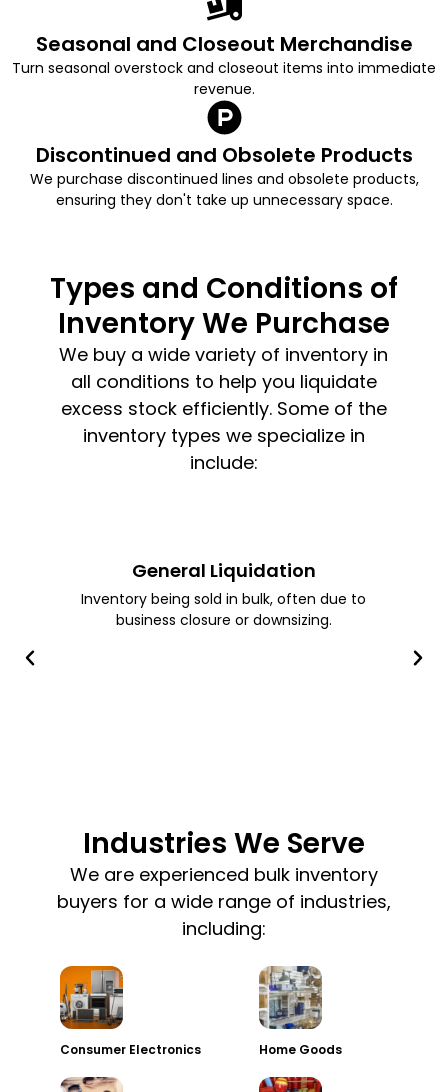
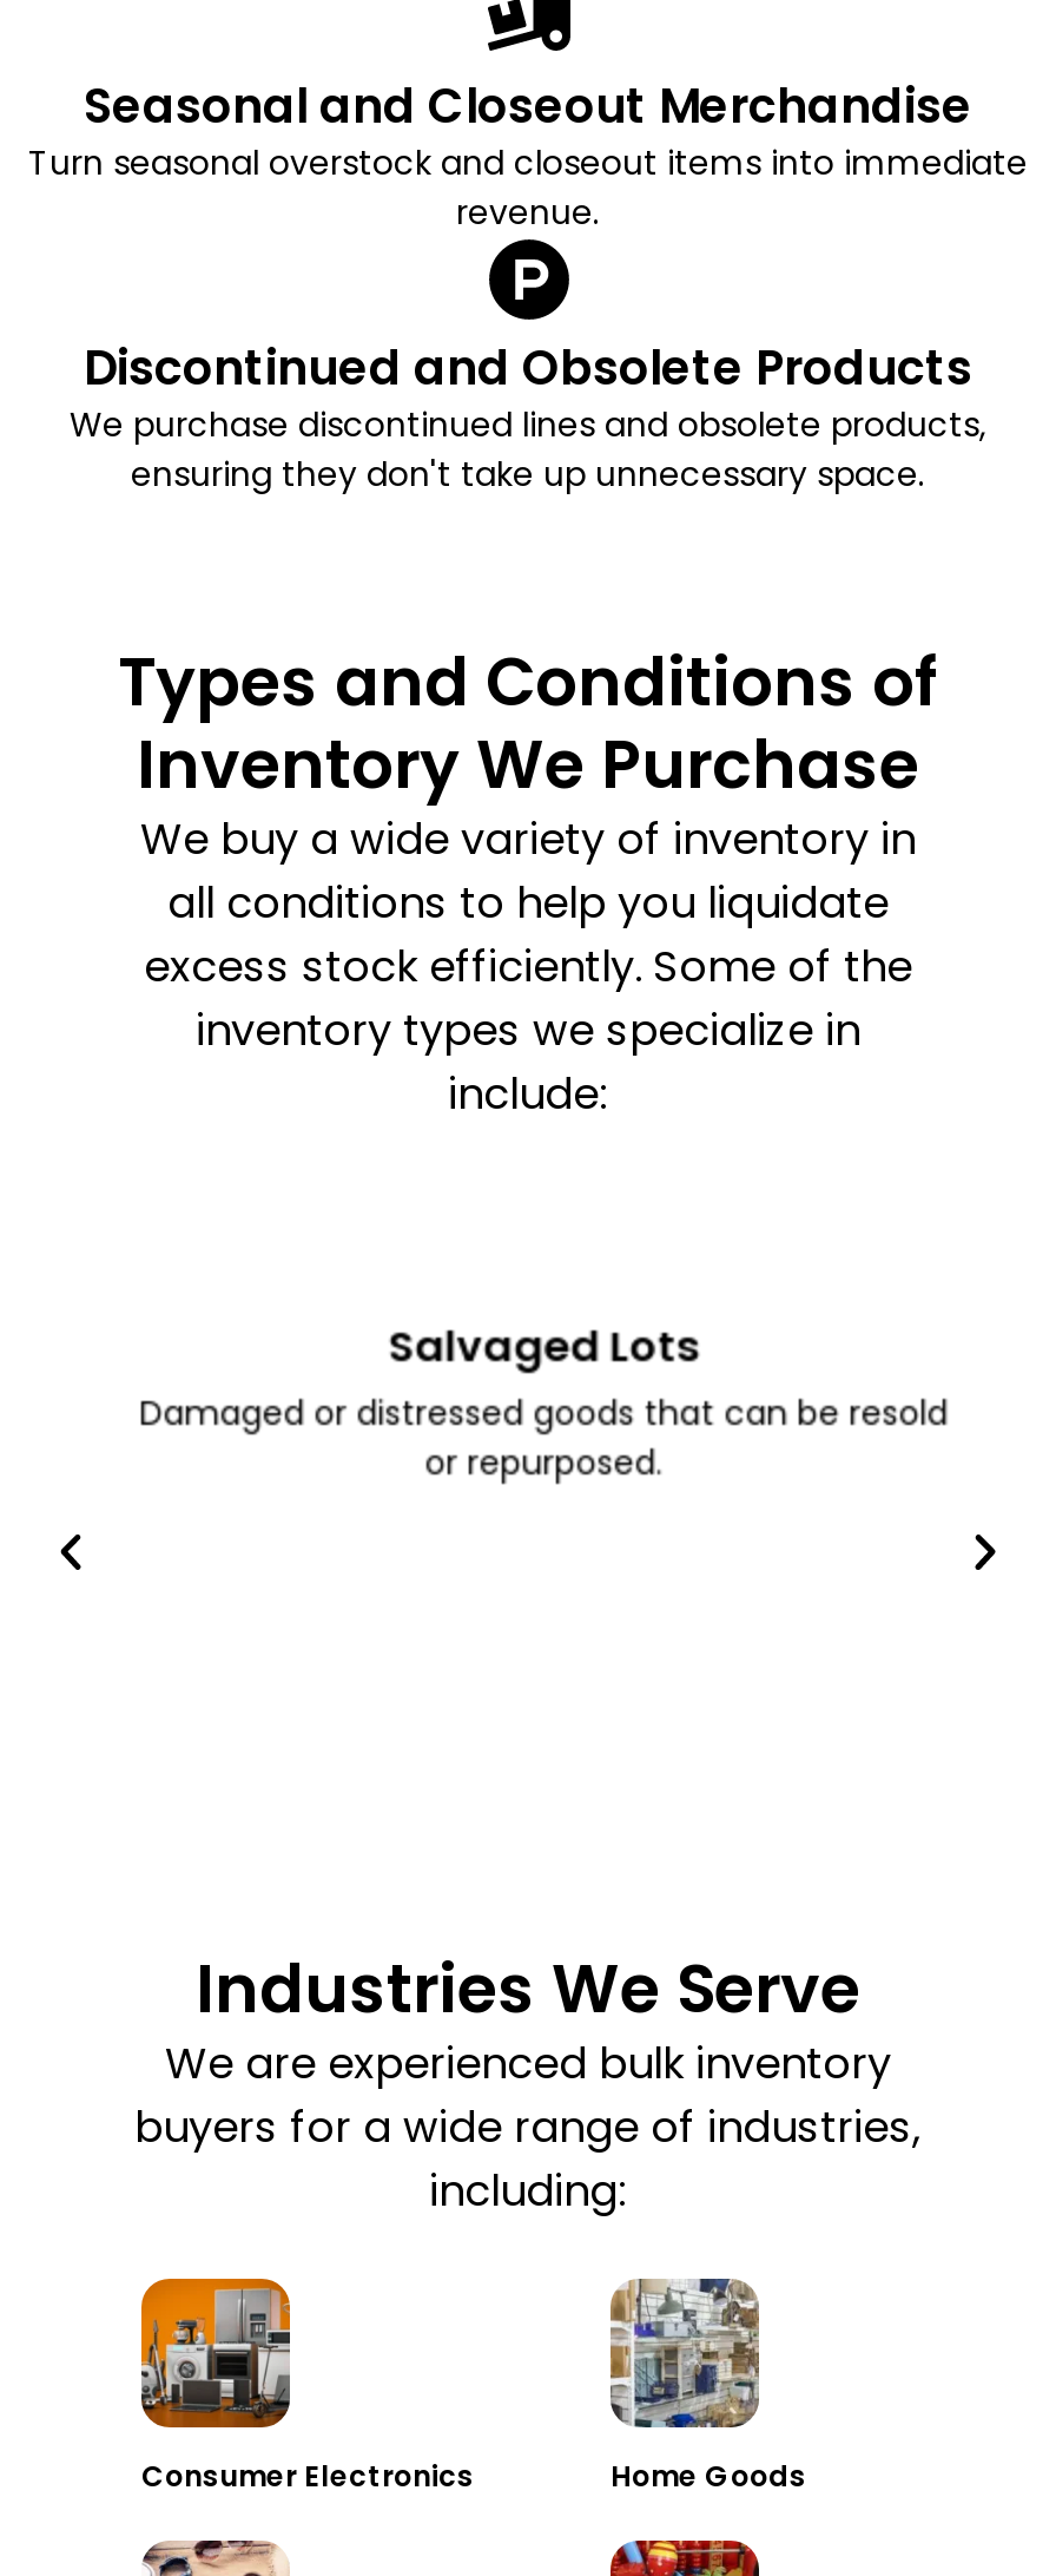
[81,558,366,630] General Liquidation | Inventory being sold in bulk, often due to | business closure or downsizing. -> [123,1316,932,1486] Salvaged Lots | Damaged or distressed goods that can be resold | or repurposed.

